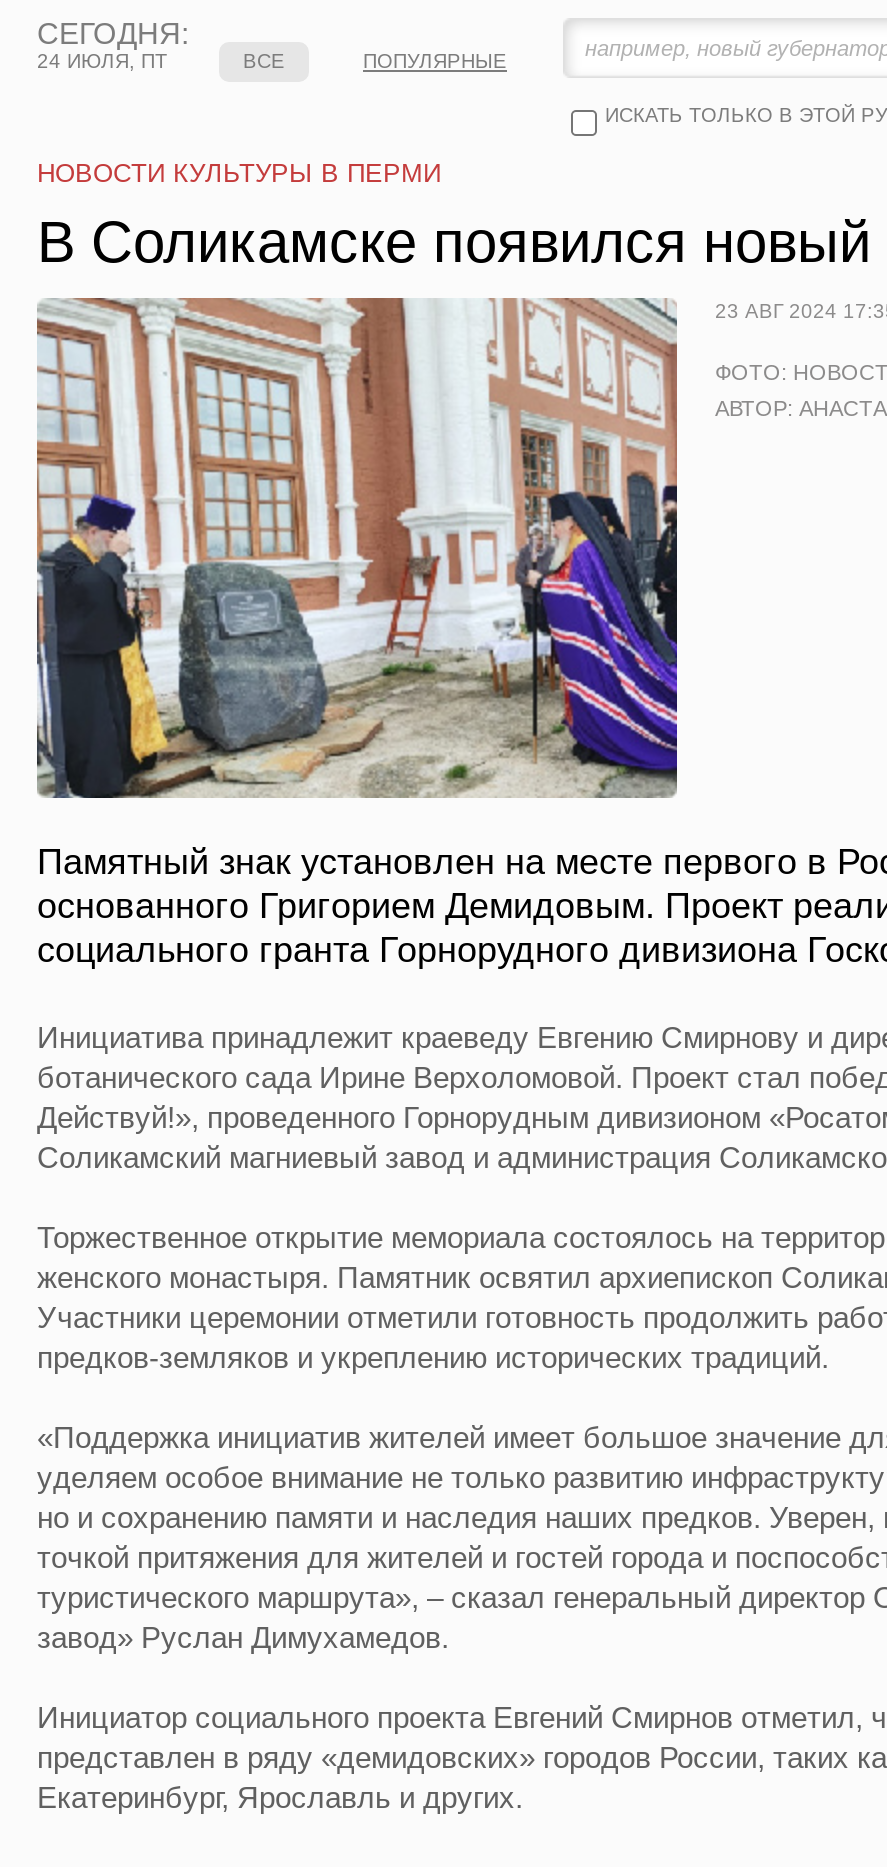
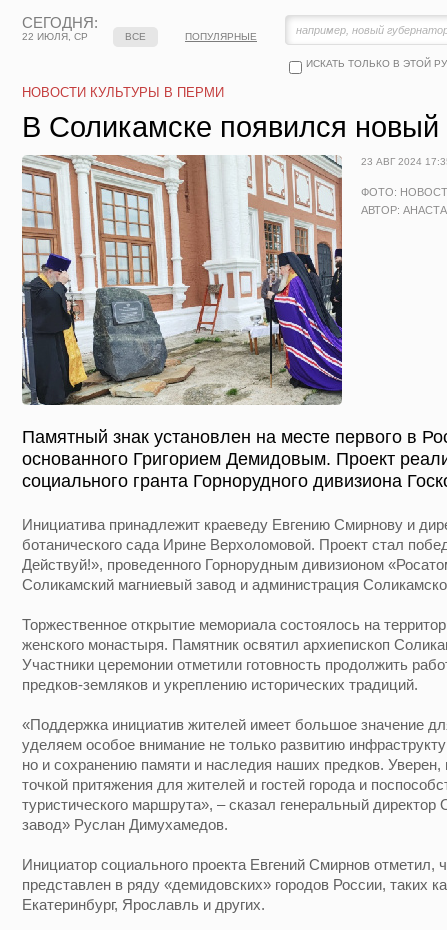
[37,50,167,72] 24 ИЮЛЯ, ПТ -> [22,31,88,42] 22 ИЮЛЯ, СР

